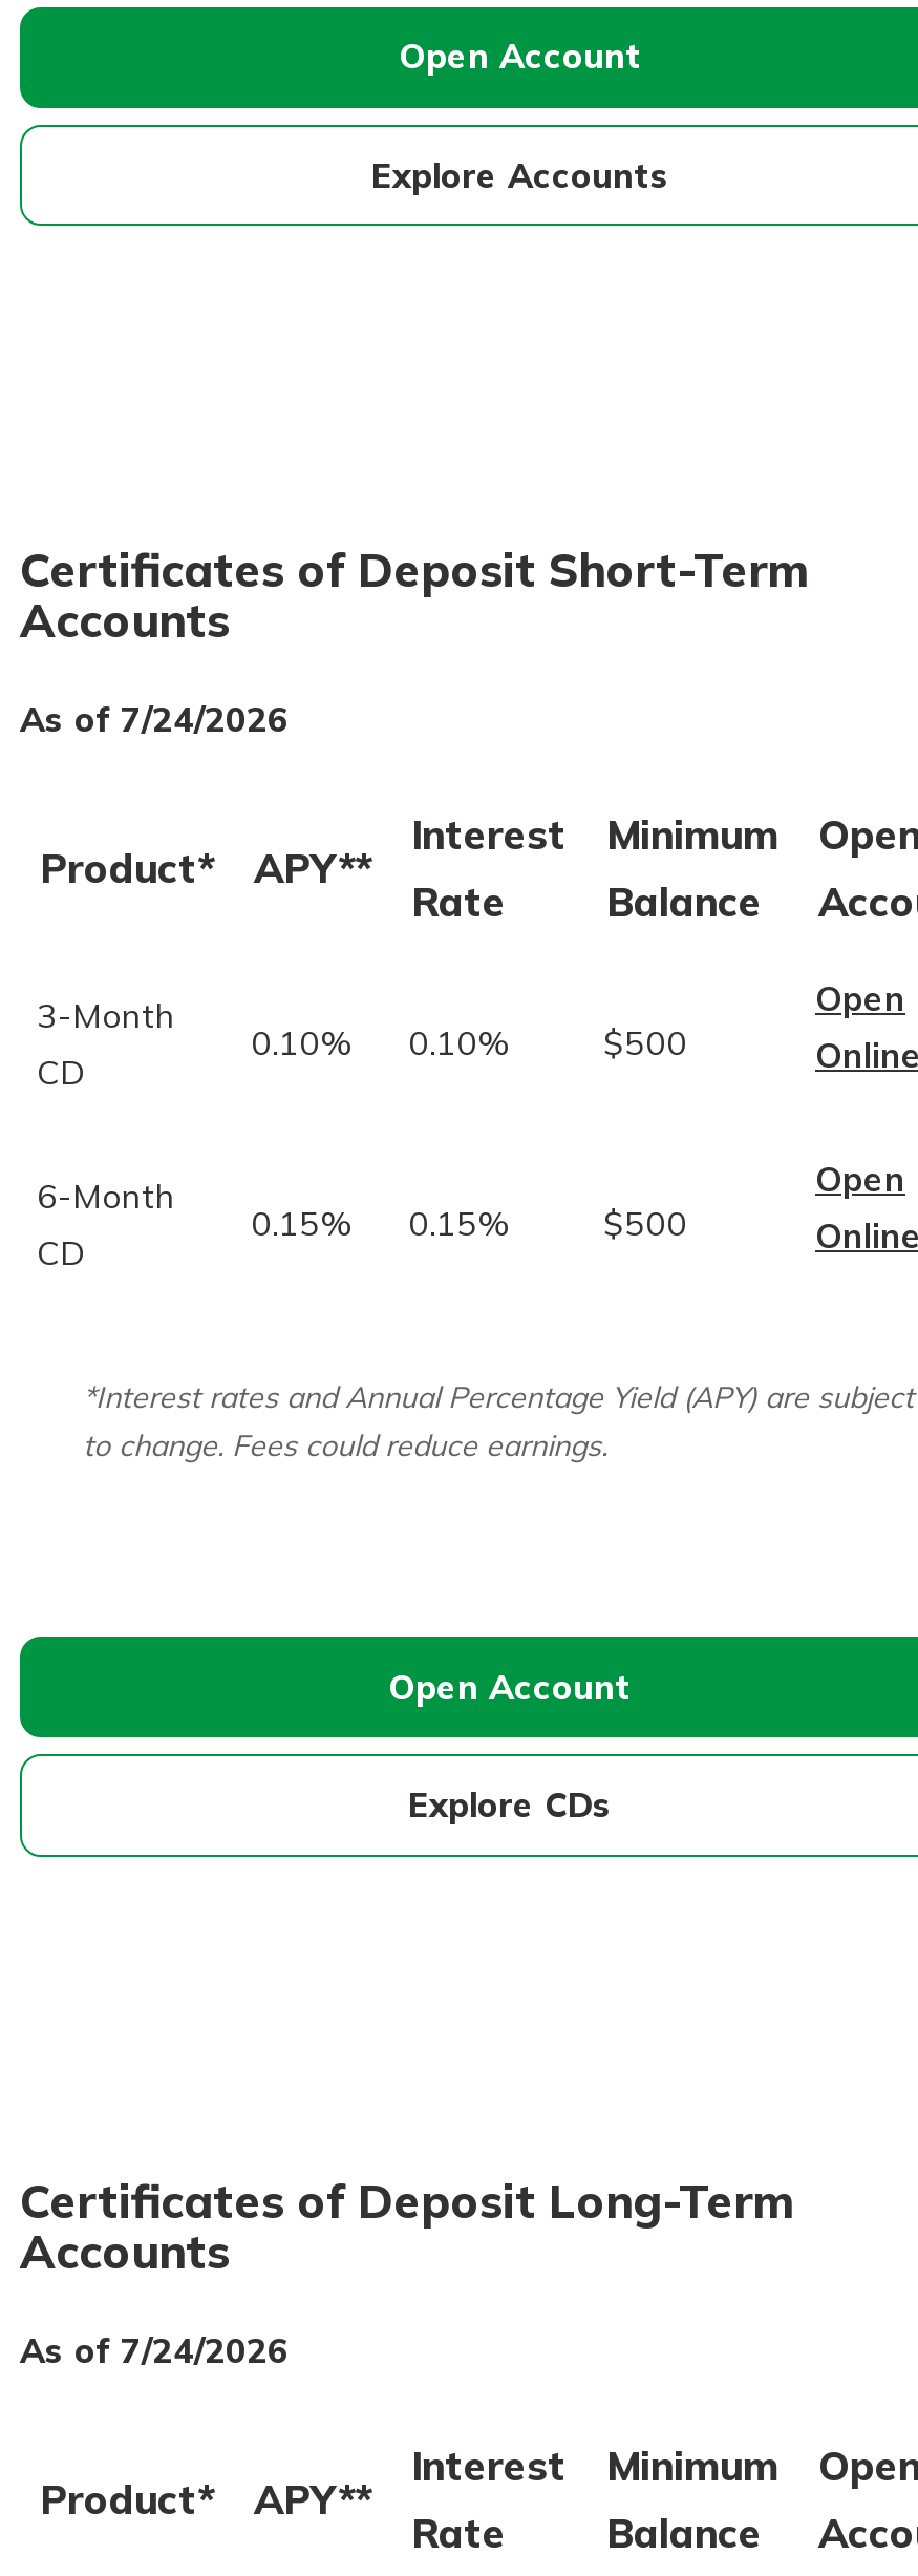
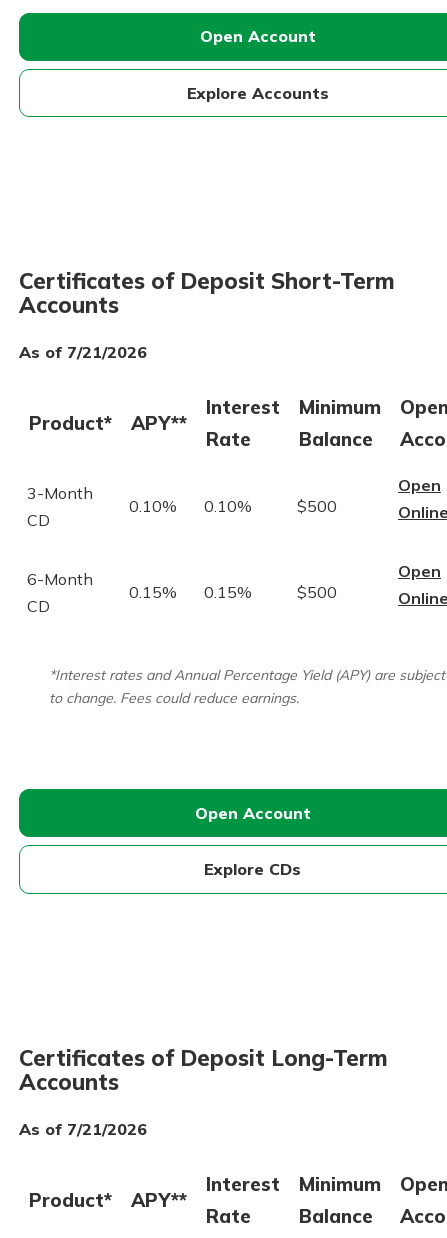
[20,698,289,740] As of 7/24/2026 -> [19,342,147,362] As of 7/21/2026
[20,2328,289,2370] As of 7/24/2026 -> [19,1118,147,1138] As of 7/21/2026

